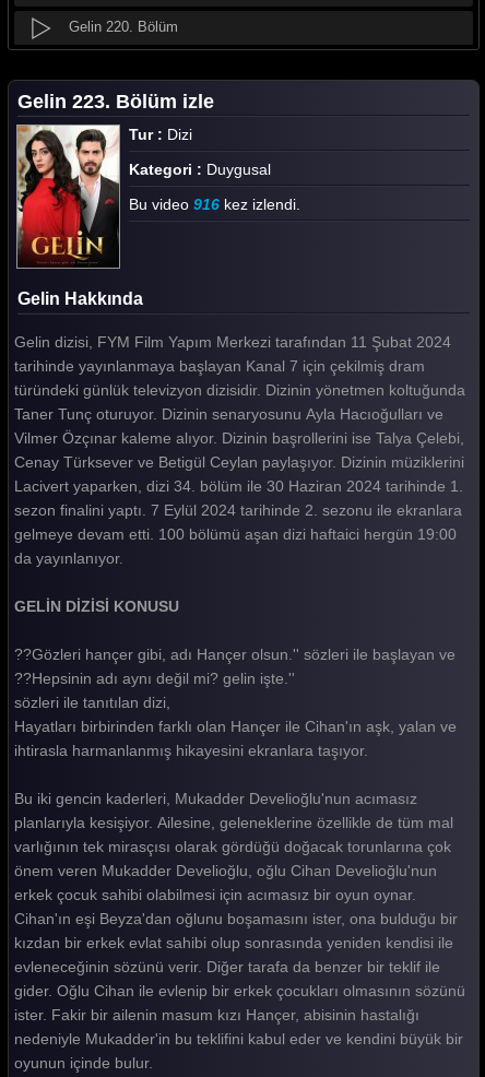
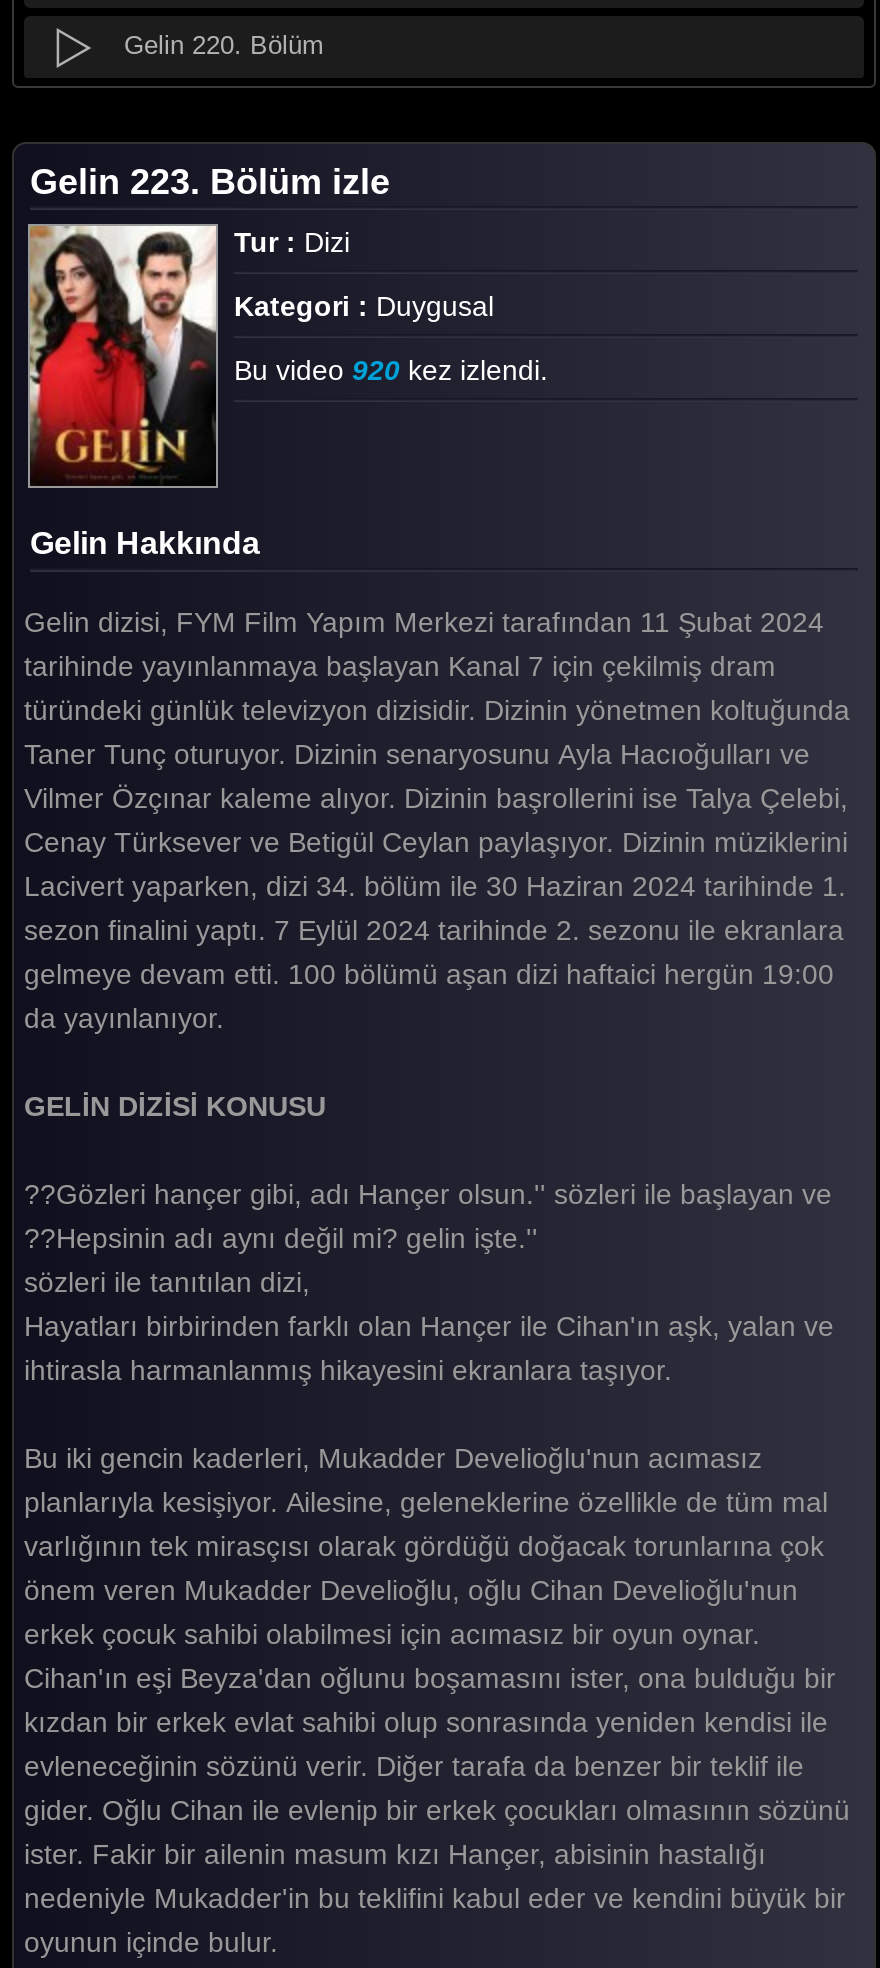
[129,196,300,213] Bu video 916 kez izlendi. -> [234,354,548,386] Bu video 920 kez izlendi.

